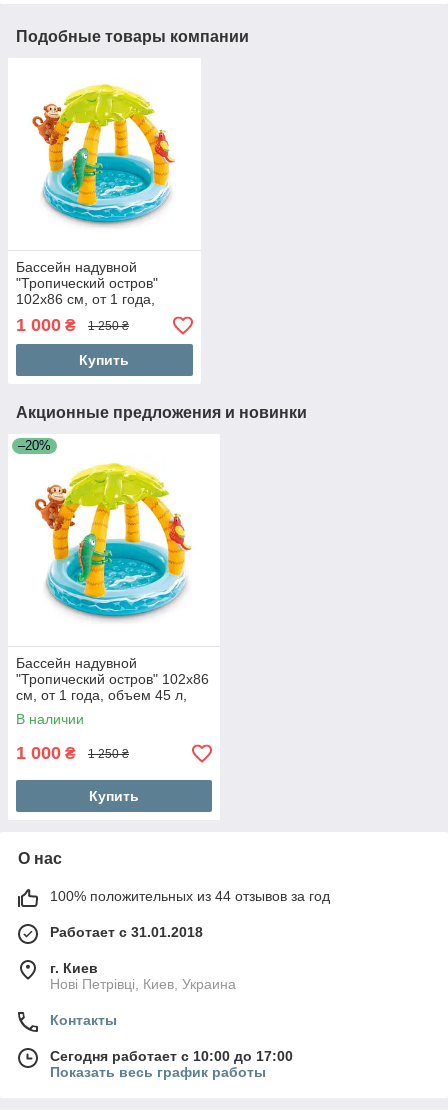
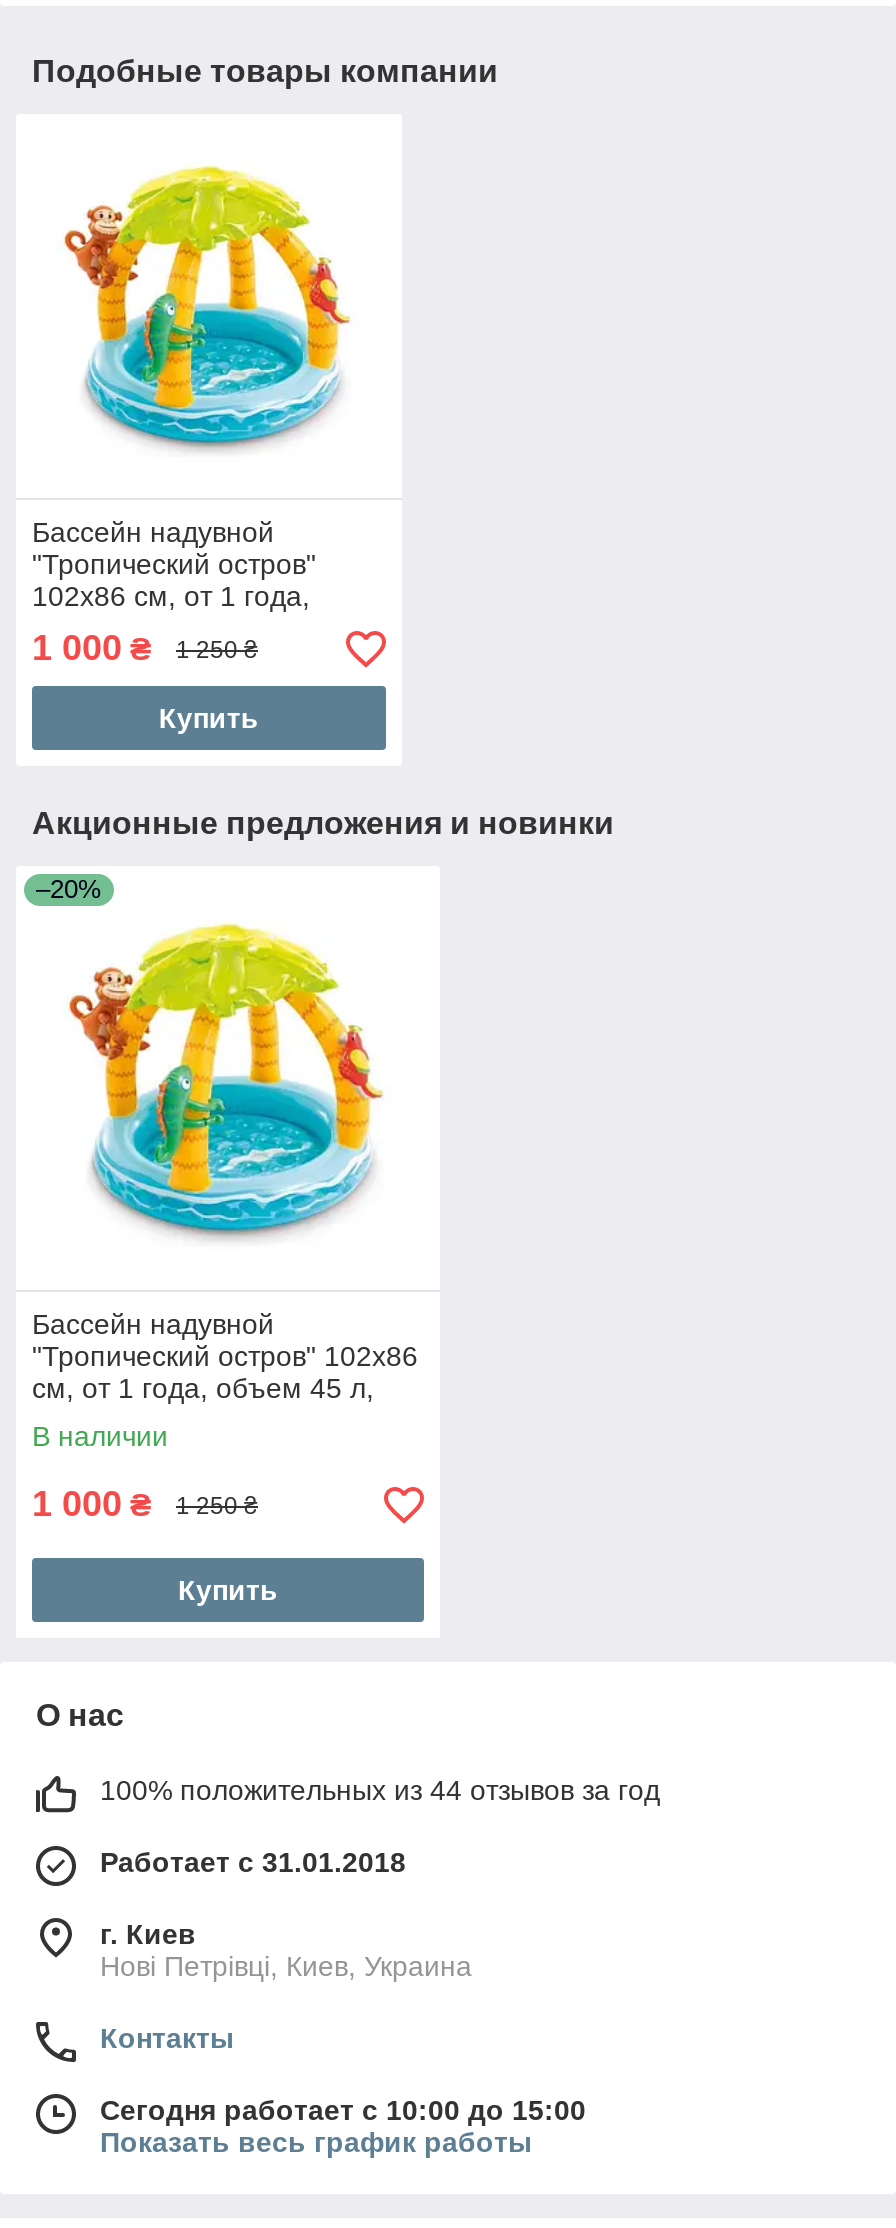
[50,1048,293,1064] Сегодня работает с 10:00 до 17:00 -> [100,2095,586,2127] Сегодня работает с 10:00 до 15:00

